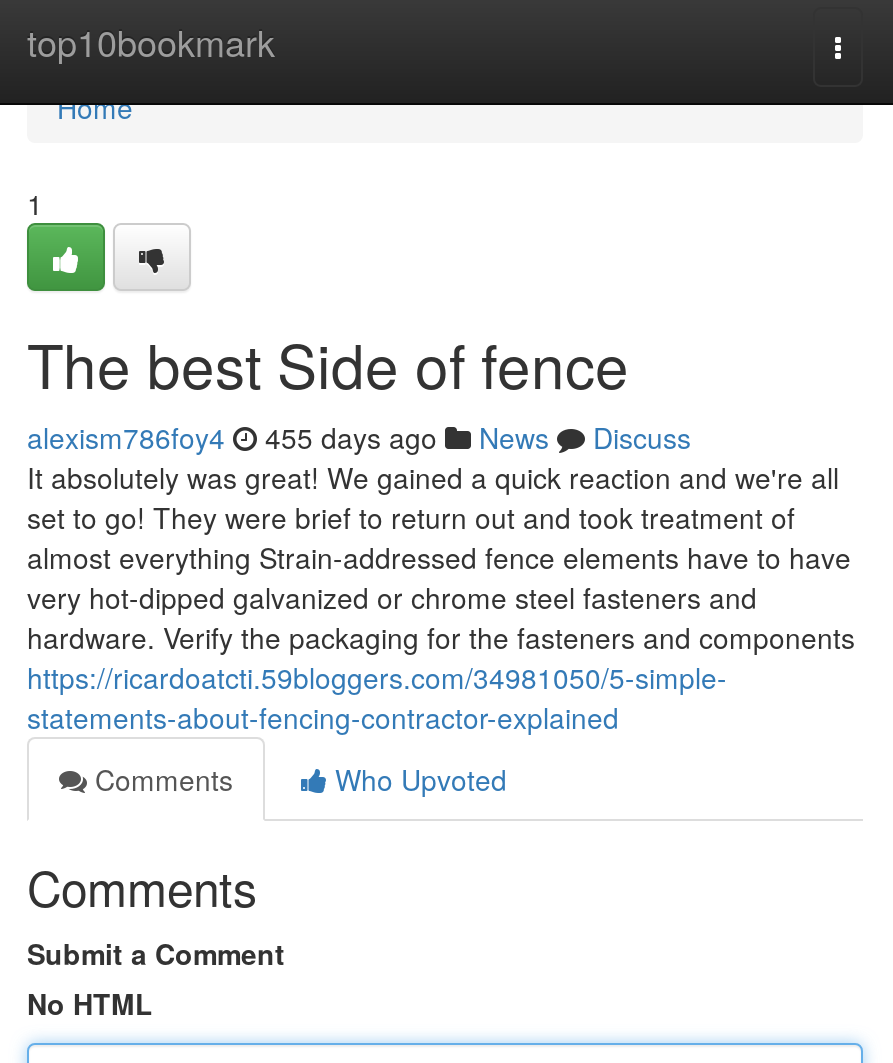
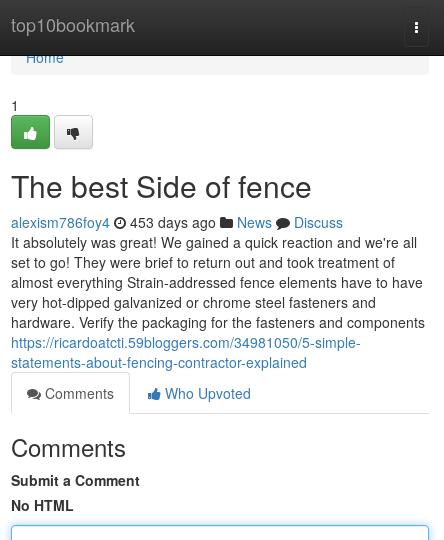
[27,417,691,457] alexism786foy4 455 days ago News Discuss -> [11,212,343,232] alexism786foy4 453 days ago News Discuss

